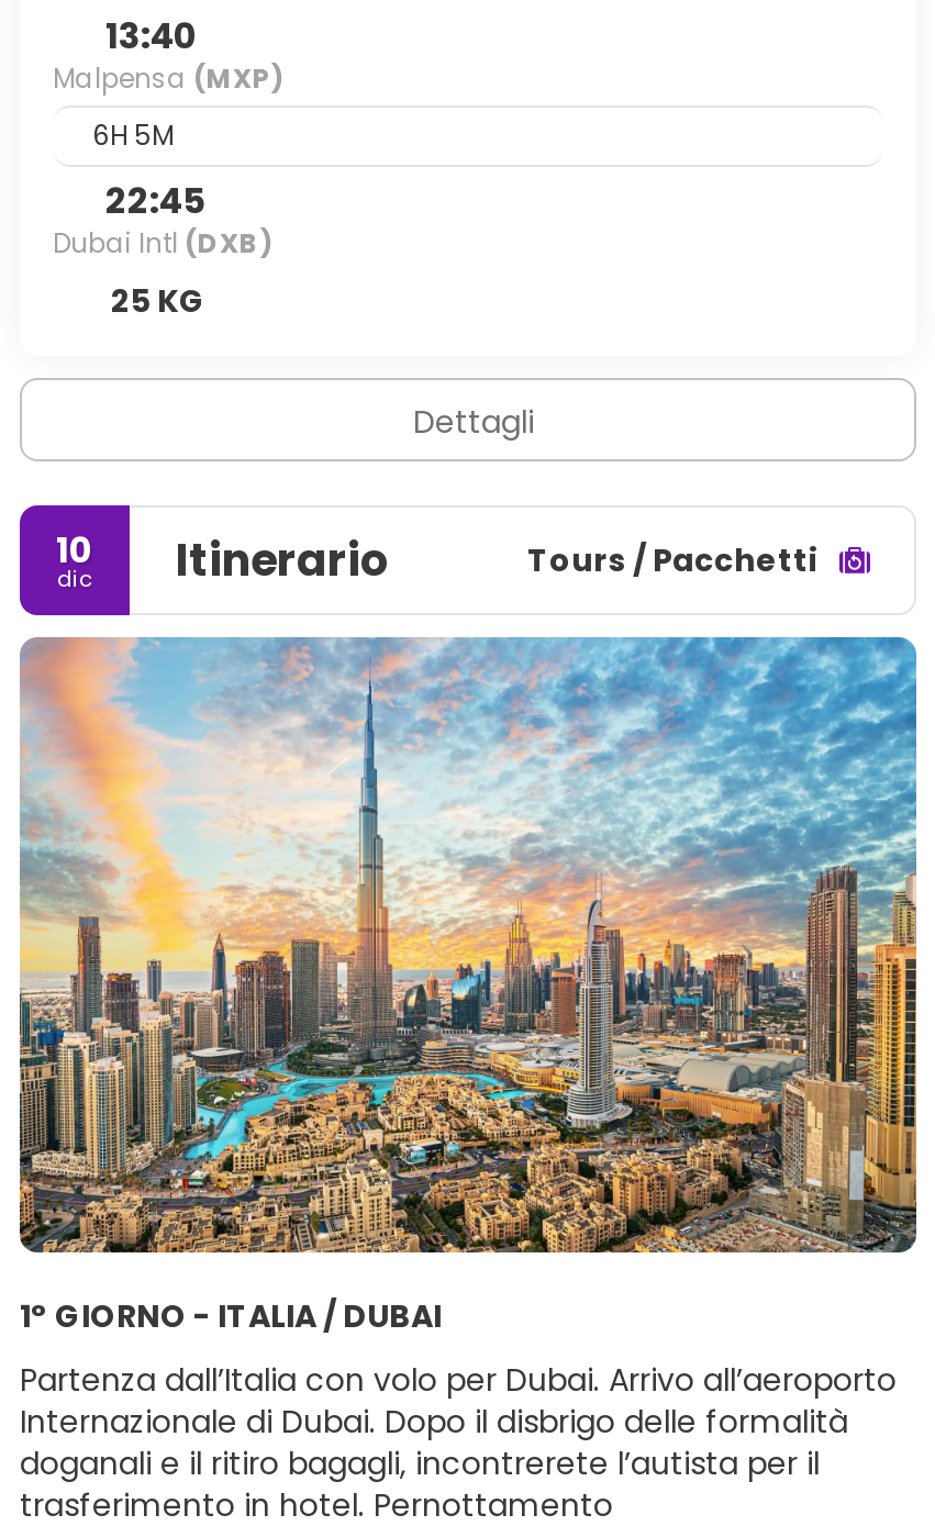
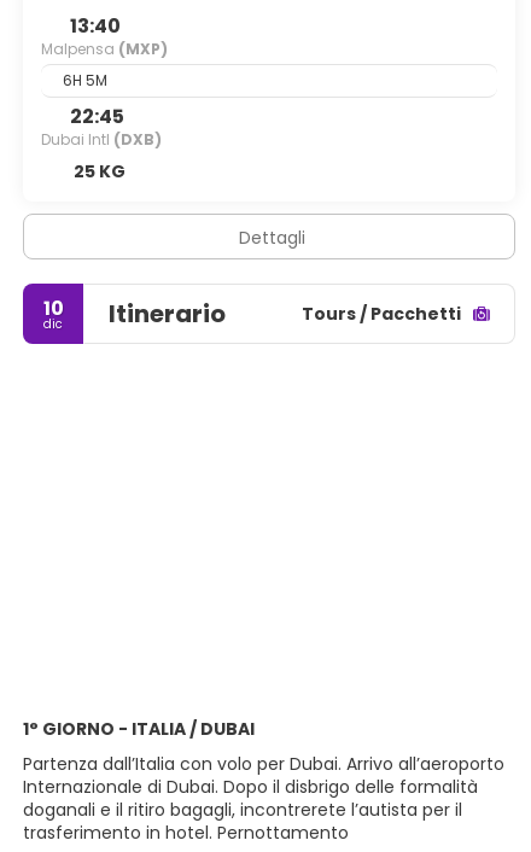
[18,635,919,1255] [image] -> none

